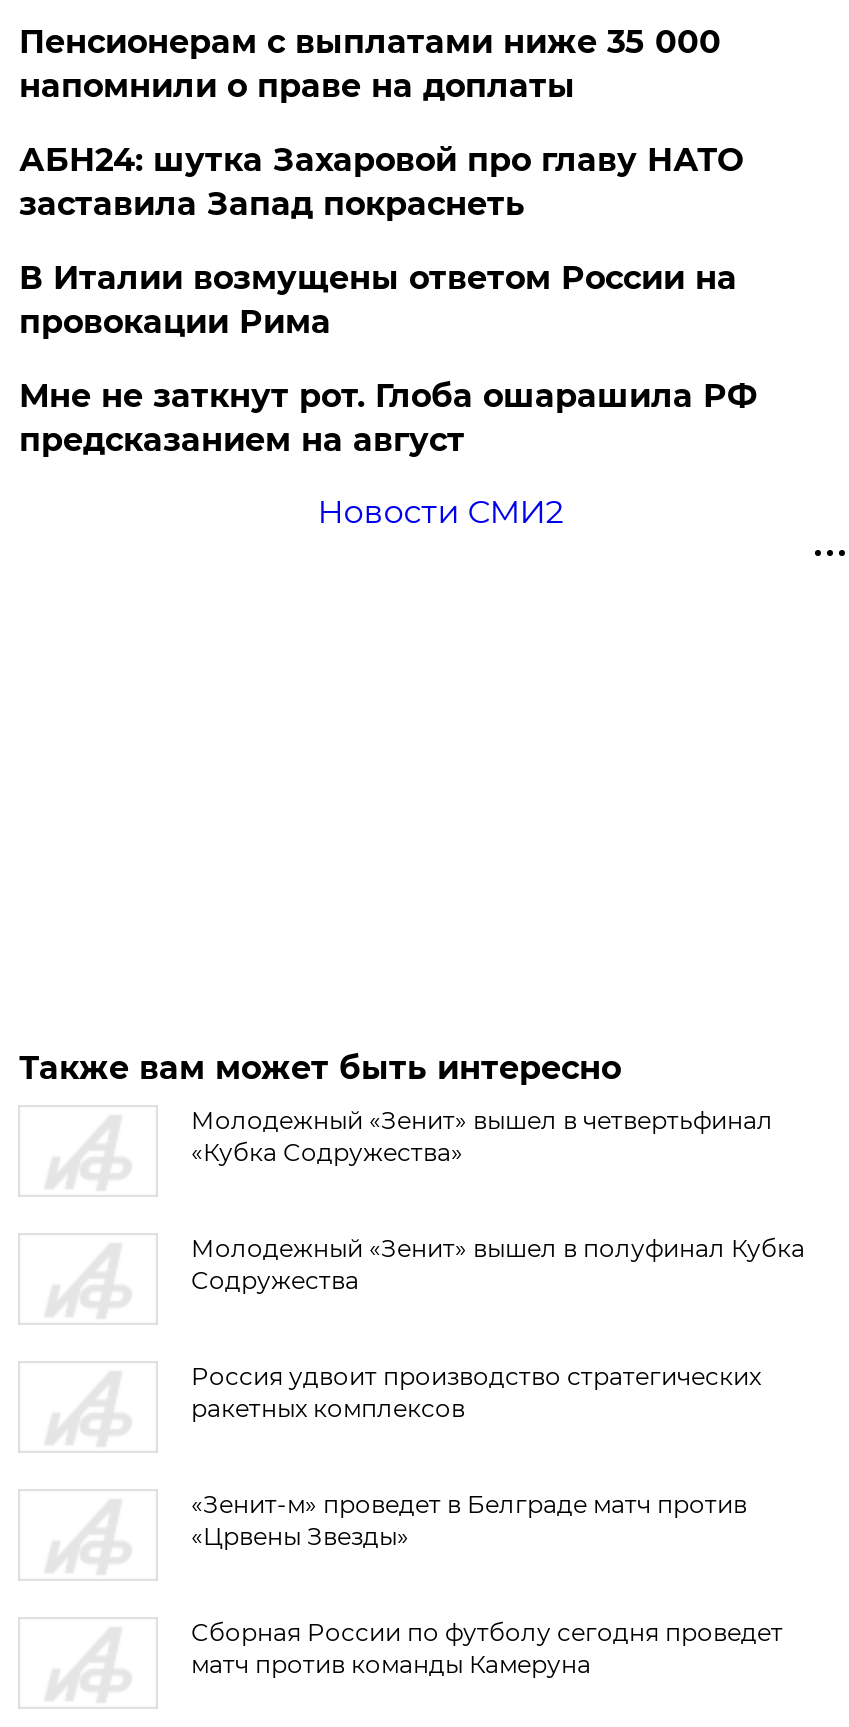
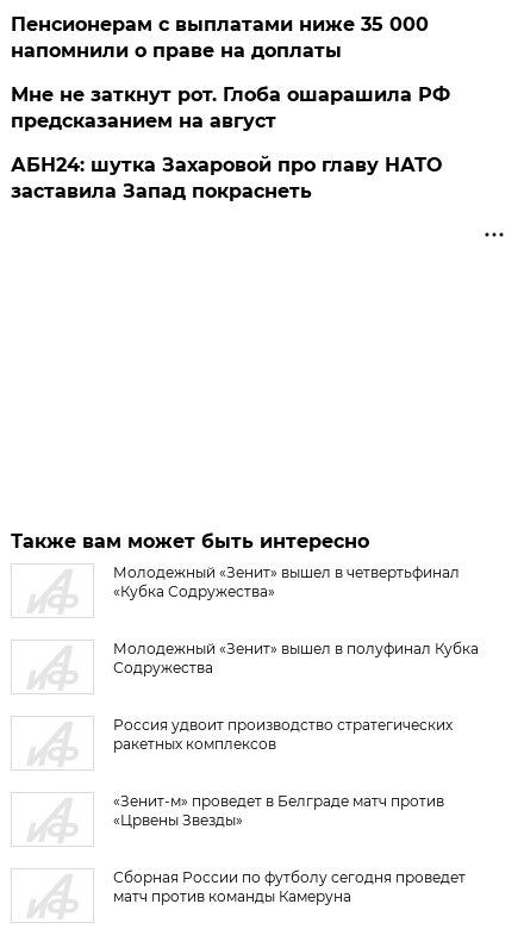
moved [19,141,743,223] -> [11,154,442,202]: АБН24: шутка Захаровой про главу НАТО | заставила Запад покраснеть
[19,259,737,341] В Италии возмущены ответом России на | провокации Рима -> none
moved [19,377,757,459] -> [11,83,451,132]: Мне не заткнут рот. Глоба ошарашила РФ | предсказанием на август
[317,493,563,531] Новости СМИ2 -> none

